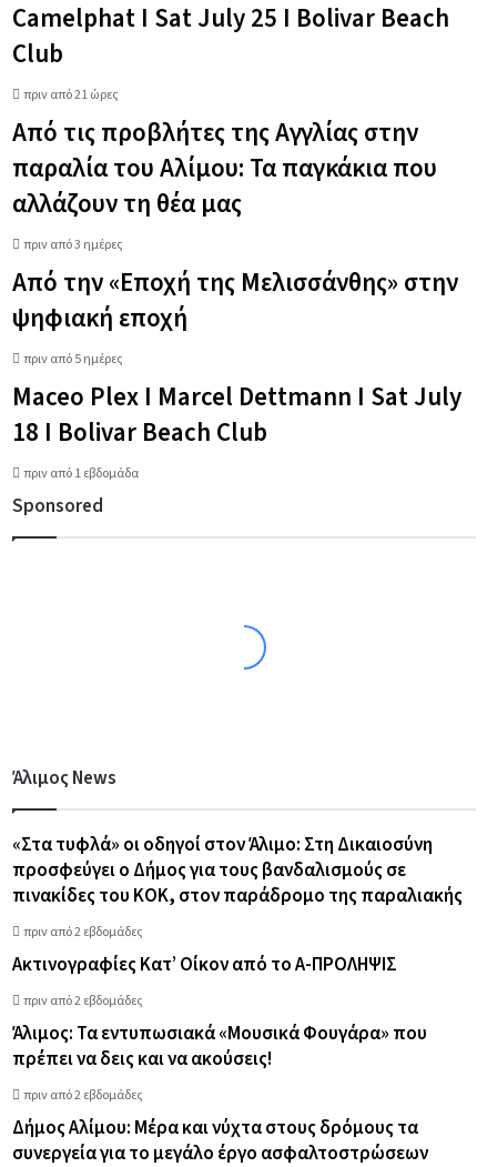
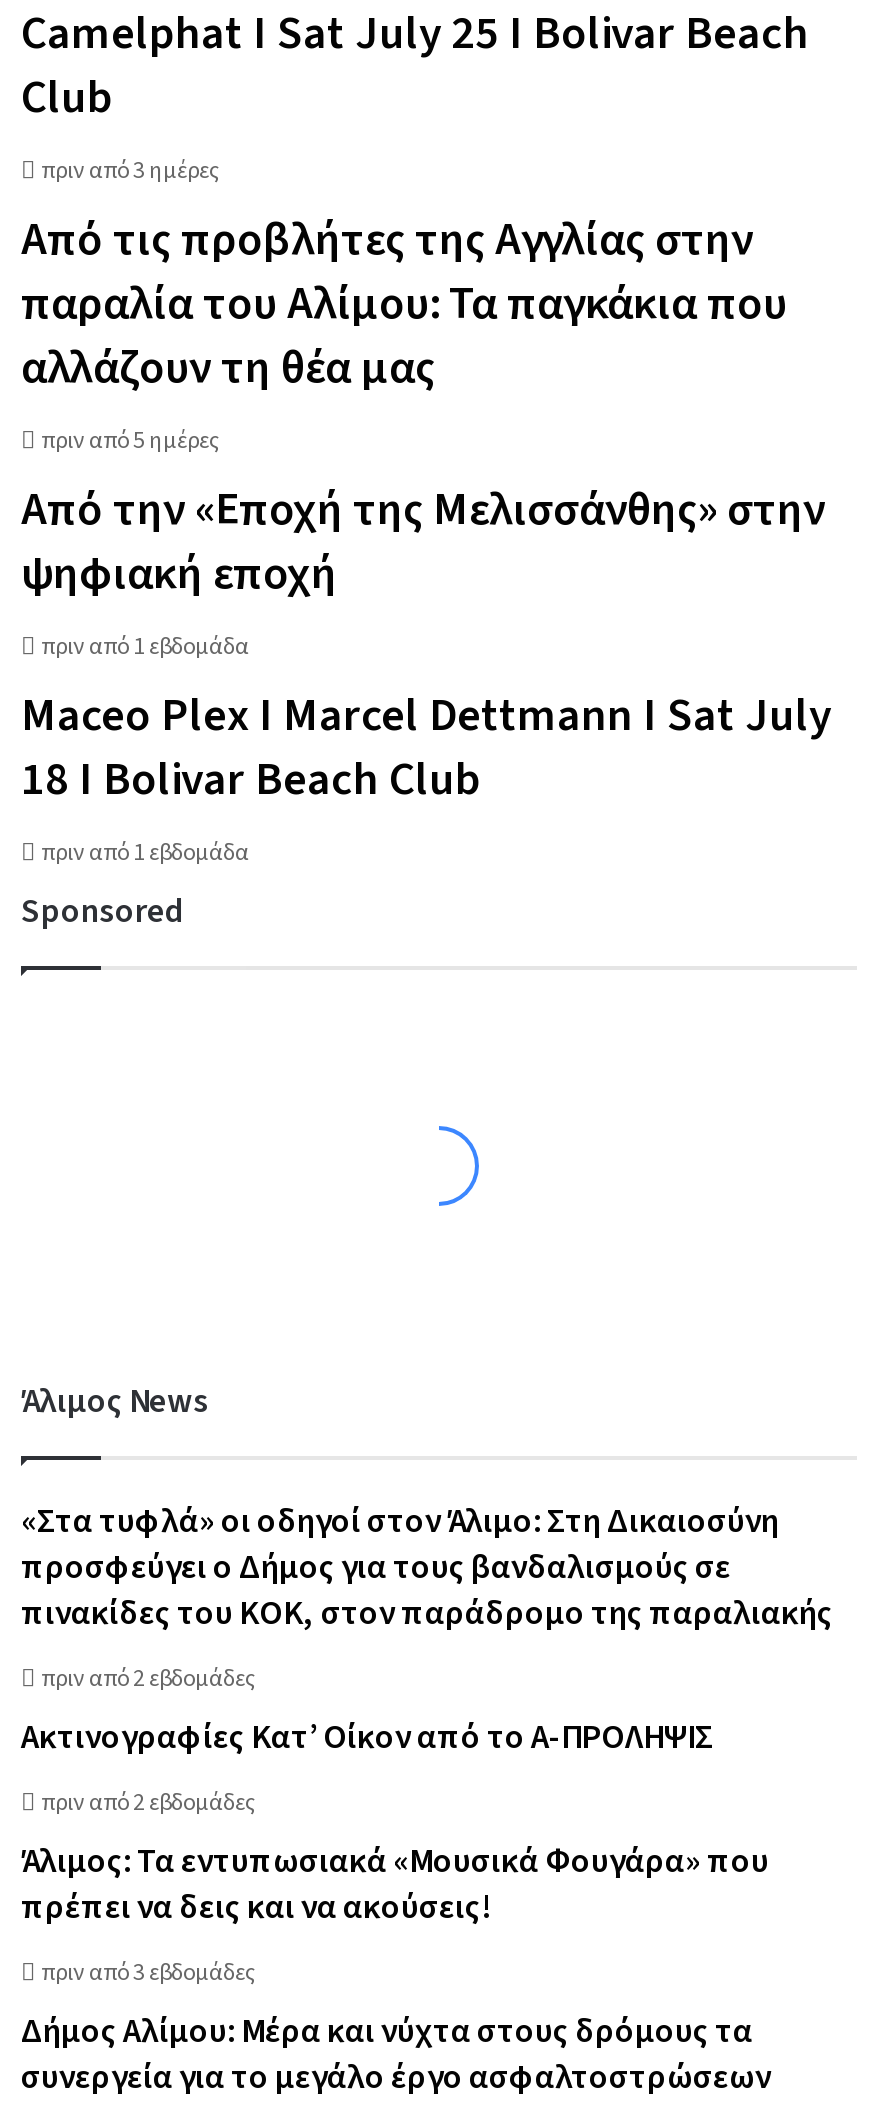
[23,85,119,104] πριν από 21 ώρες -> none
moved [23,235,123,254] -> [41,154,221,188]: πριν από 3 ημέρες
none -> [41,630,249,664] πριν από 1 εβδομάδα
moved [23,350,123,369] -> [41,424,221,458]: πριν από 5 ημέρες
[23,1086,143,1105] πριν από 2 εβδομάδες -> [41,1956,257,1990] πριν από 3 εβδομάδες

